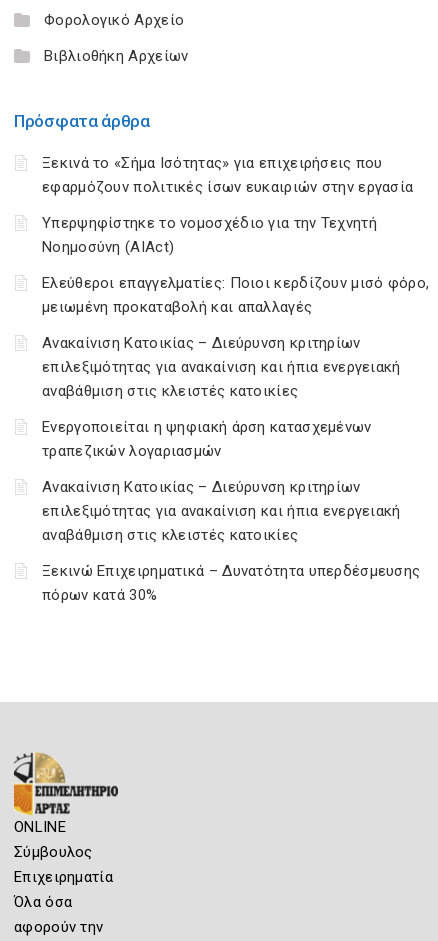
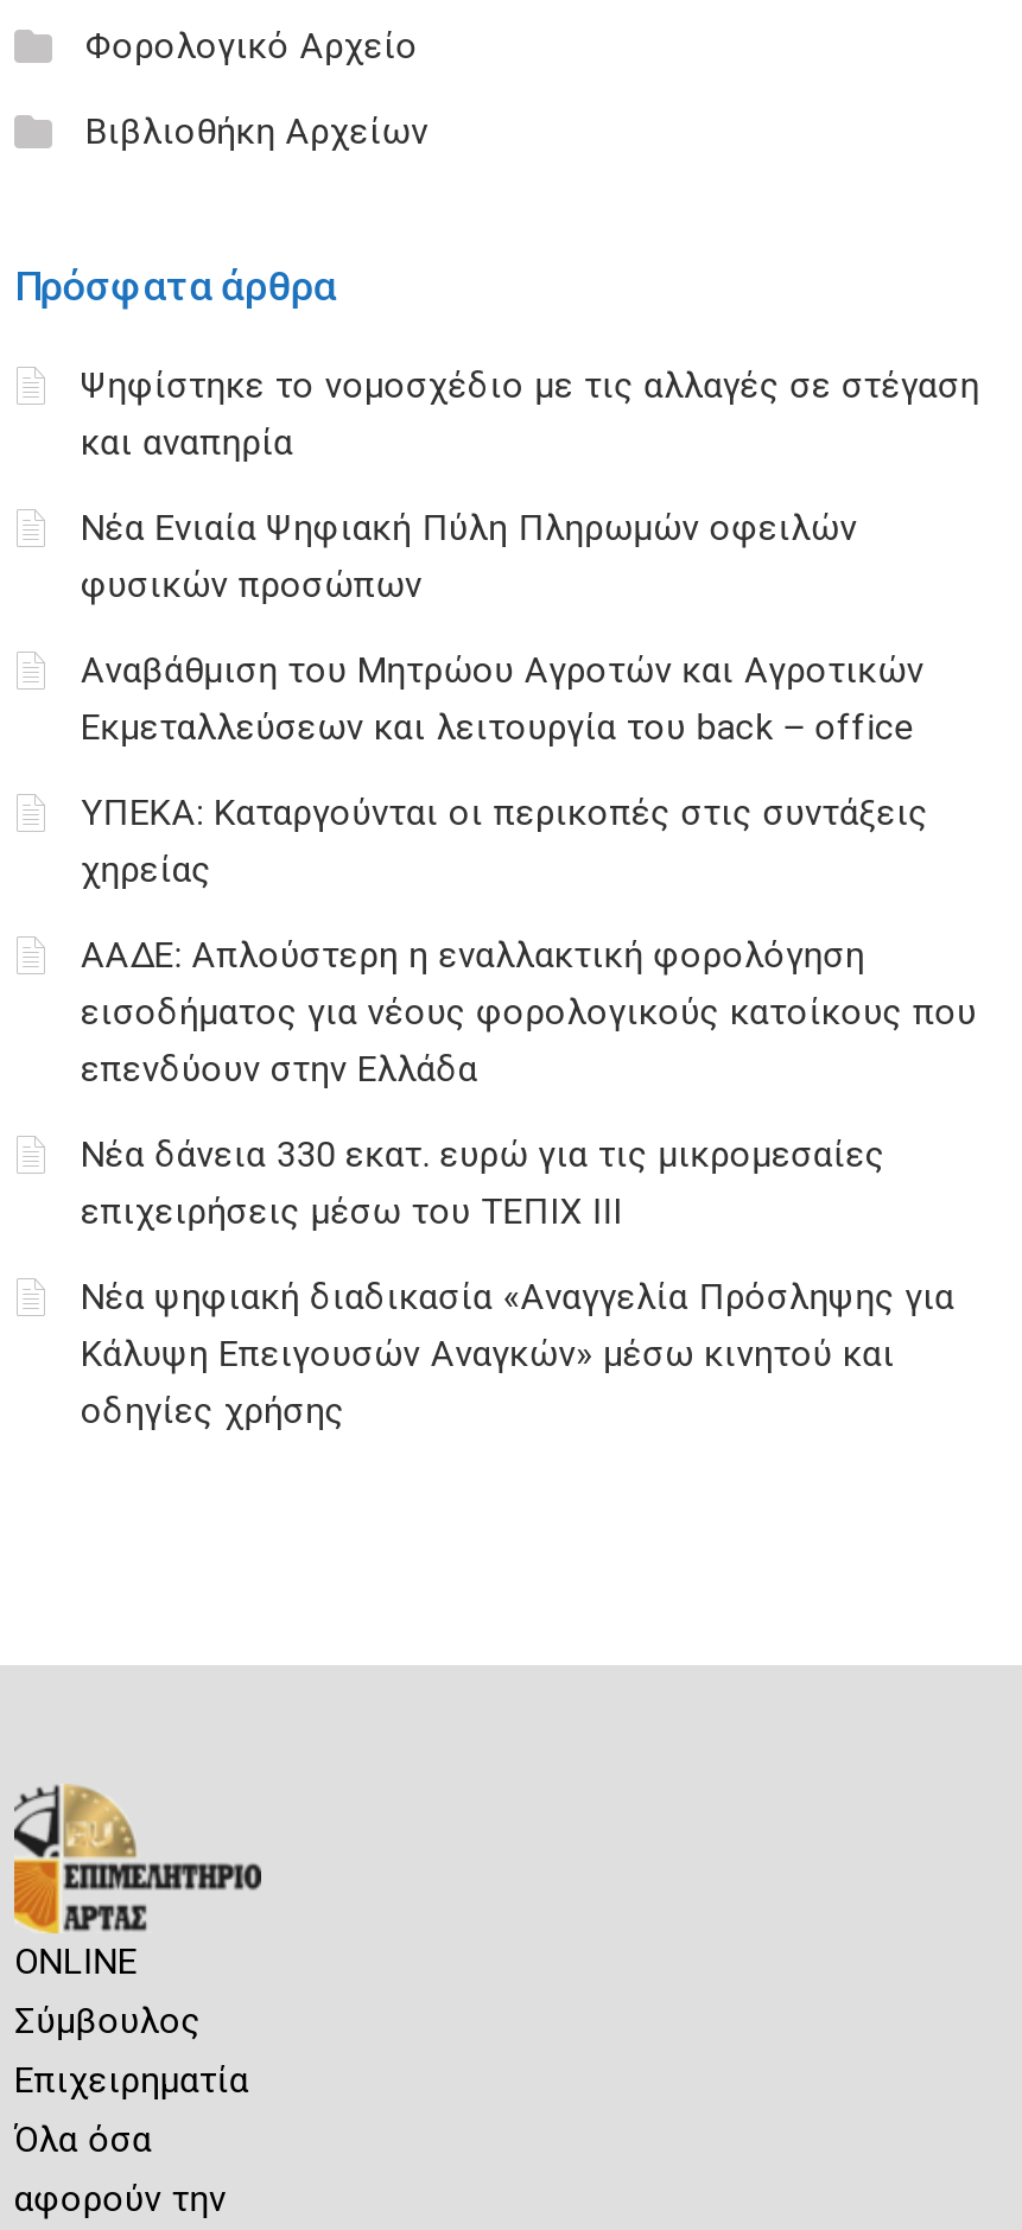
[42,154,413,196] Ξεκινά το «Σήμα Ισότητας» για επιχειρήσεις που | εφαρμόζουν πολιτικές ίσων ευκαιριών στην εργασία -> [81,364,980,464] Ψηφίστηκε το νομοσχέδιο με τις αλλαγές σε στέγαση | και αναπηρία
[42,214,377,256] Υπερψηφίστηκε το νομοσχέδιο για την Τεχνητή | Νοημοσύνη (AIAct) -> [81,507,857,606] Νέα Ενιαία Ψηφιακή Πύλη Πληρωμών οφειλών | φυσικών προσώπων
[42,274,429,316] Ελεύθεροι επαγγελματίες: Ποιοι κερδίζουν μισό φόρο, | μειωμένη προκαταβολή και απαλλαγές -> [81,649,924,749] Αναβάθμιση του Μητρώου Αγροτών και Αγροτικών | Εκμεταλλεύσεων και λειτουργία του back – office
[42,334,401,400] Ανακαίνιση Κατοικίας – Διεύρυνση κριτηρίων | επιλεξιμότητας για ανακαίνιση και ήπια ενεργειακή | αναβάθμιση στις κλειστές κατοικίες -> [81,792,928,891] ΥΠΕΚΑ: Καταργούνται οι περικοπές στις συντάξεις | χηρείας
[42,418,372,460] Ενεργοποιείται η ψηφιακή άρση κατασχεμένων | τραπεζικών λογαριασμών -> [81,934,977,1091] ΑΑΔΕ: Απλούστερη η εναλλακτική φορολόγηση | εισοδήματος για νέους φορολογικούς κατοίκους που | επενδύουν στην Ελλάδα
[42,478,401,544] Ανακαίνιση Κατοικίας – Διεύρυνση κριτηρίων | επιλεξιμότητας για ανακαίνιση και ήπια ενεργειακή | αναβάθμιση στις κλειστές κατοικίες -> [81,1133,885,1233] Νέα δάνεια 330 εκατ. ευρώ για τις μικρομεσαίες | επιχειρήσεις μέσω του ΤΕΠΙΧ ΙΙΙ
[42,562,420,604] Ξεκινώ Επιχειρηματικά – Δυνατότητα υπερδέσμευσης | πόρων κατά 30% -> [81,1276,955,1432] Νέα ψηφιακή διαδικασία «Αναγγελία Πρόσληψης για | Κάλυψη Επειγουσών Αναγκών» μέσω κινητού και | οδηγίες χρήσης

